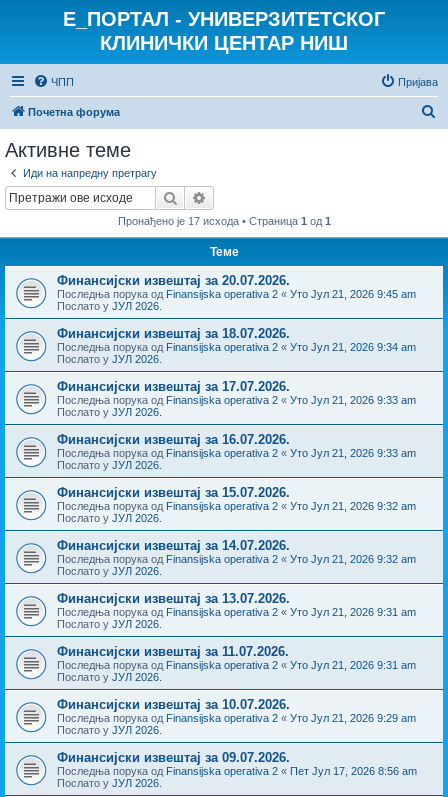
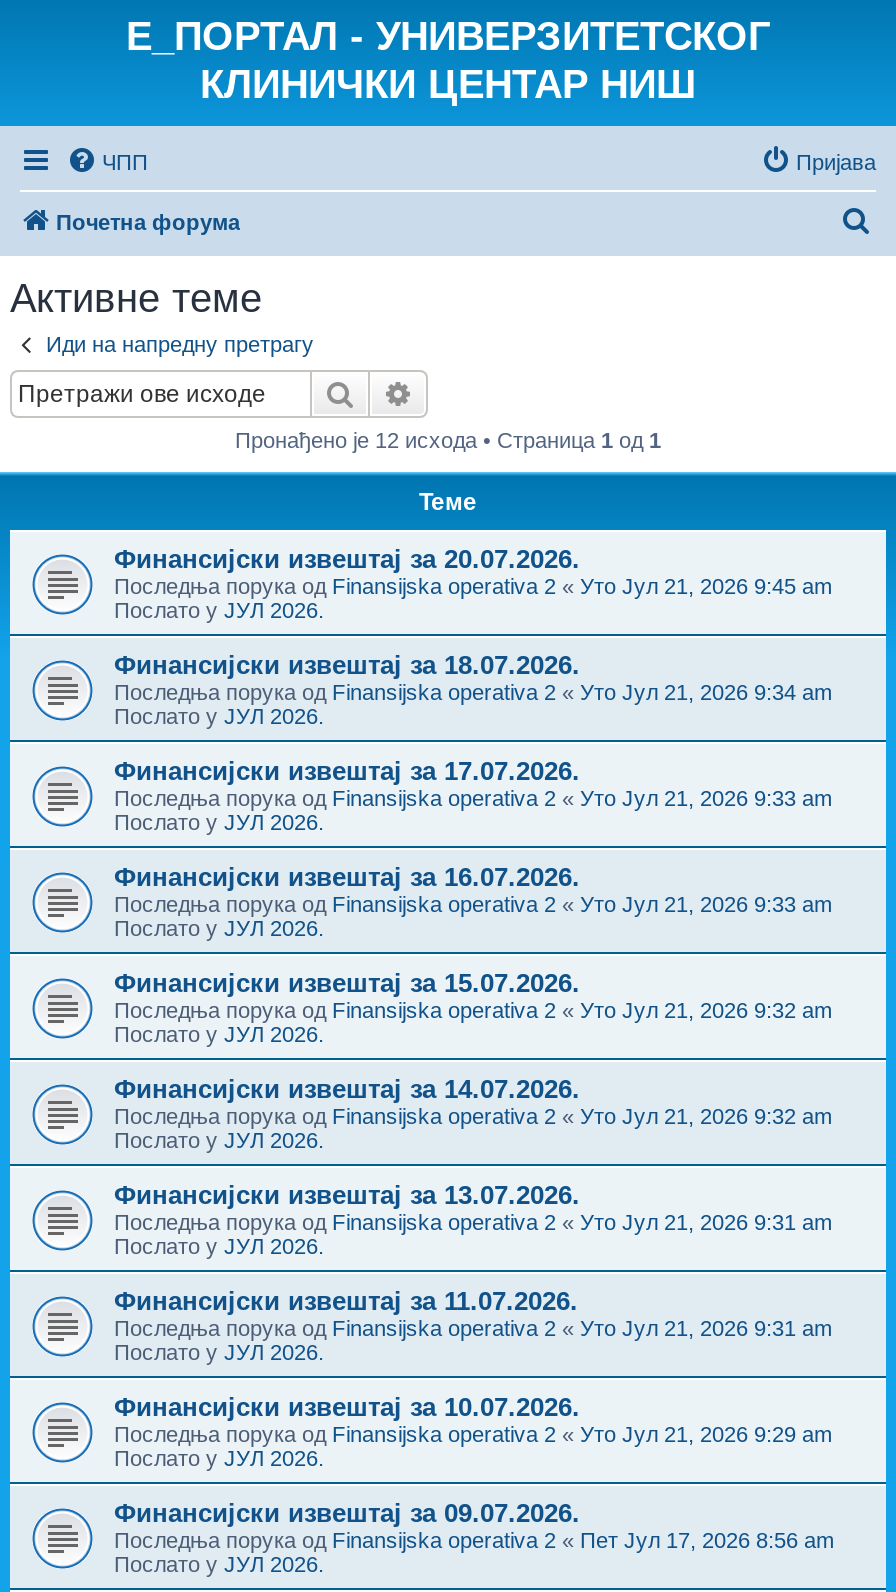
[117,214,330,226] Пронађено је 17 исхода • Страница 1 од 1 -> [235,427,661,451] Пронађено је 12 исхода • Страница 1 од 1

